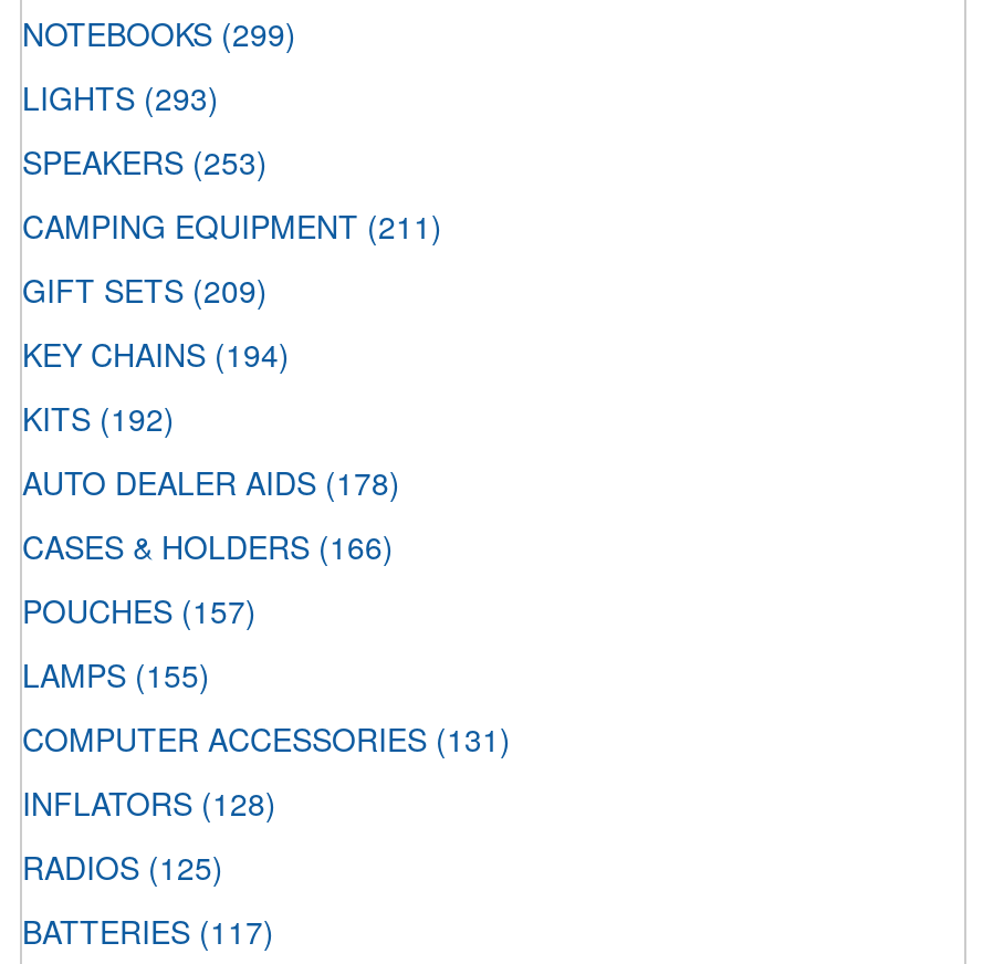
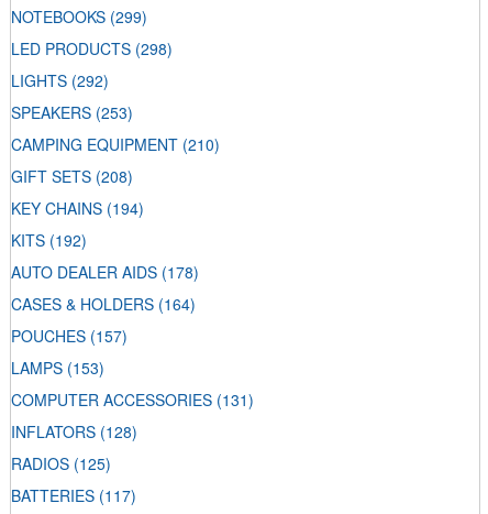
[22,76,219,120] LIGHTS (293) -> [11,38,173,92] LED PRODUCTS (298) | LIGHTS (292)
[22,204,442,248] CAMPING EQUIPMENT (211) -> [11,134,220,156] CAMPING EQUIPMENT (210)
[22,268,268,312] GIFT SETS (209) -> [11,165,133,187] GIFT SETS (208)
[22,525,394,569] CASES & HOLDERS (166) -> [11,293,196,315] CASES & HOLDERS (164)
[22,653,210,697] LAMPS (155) -> [11,357,104,379] LAMPS (153)

